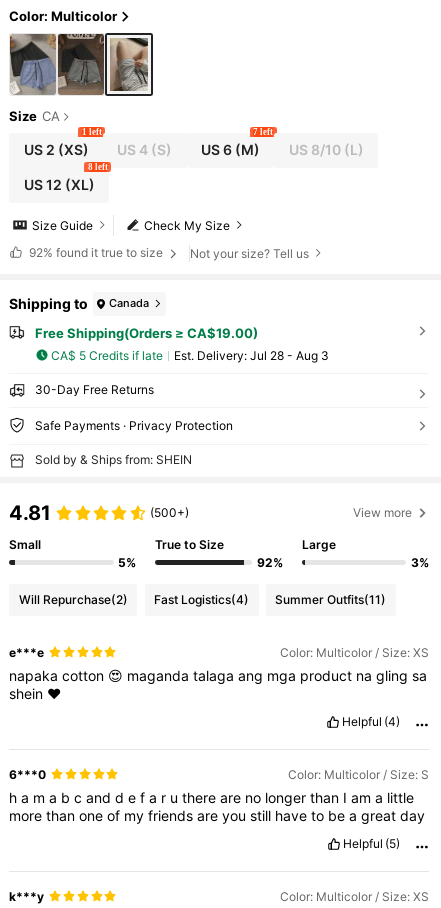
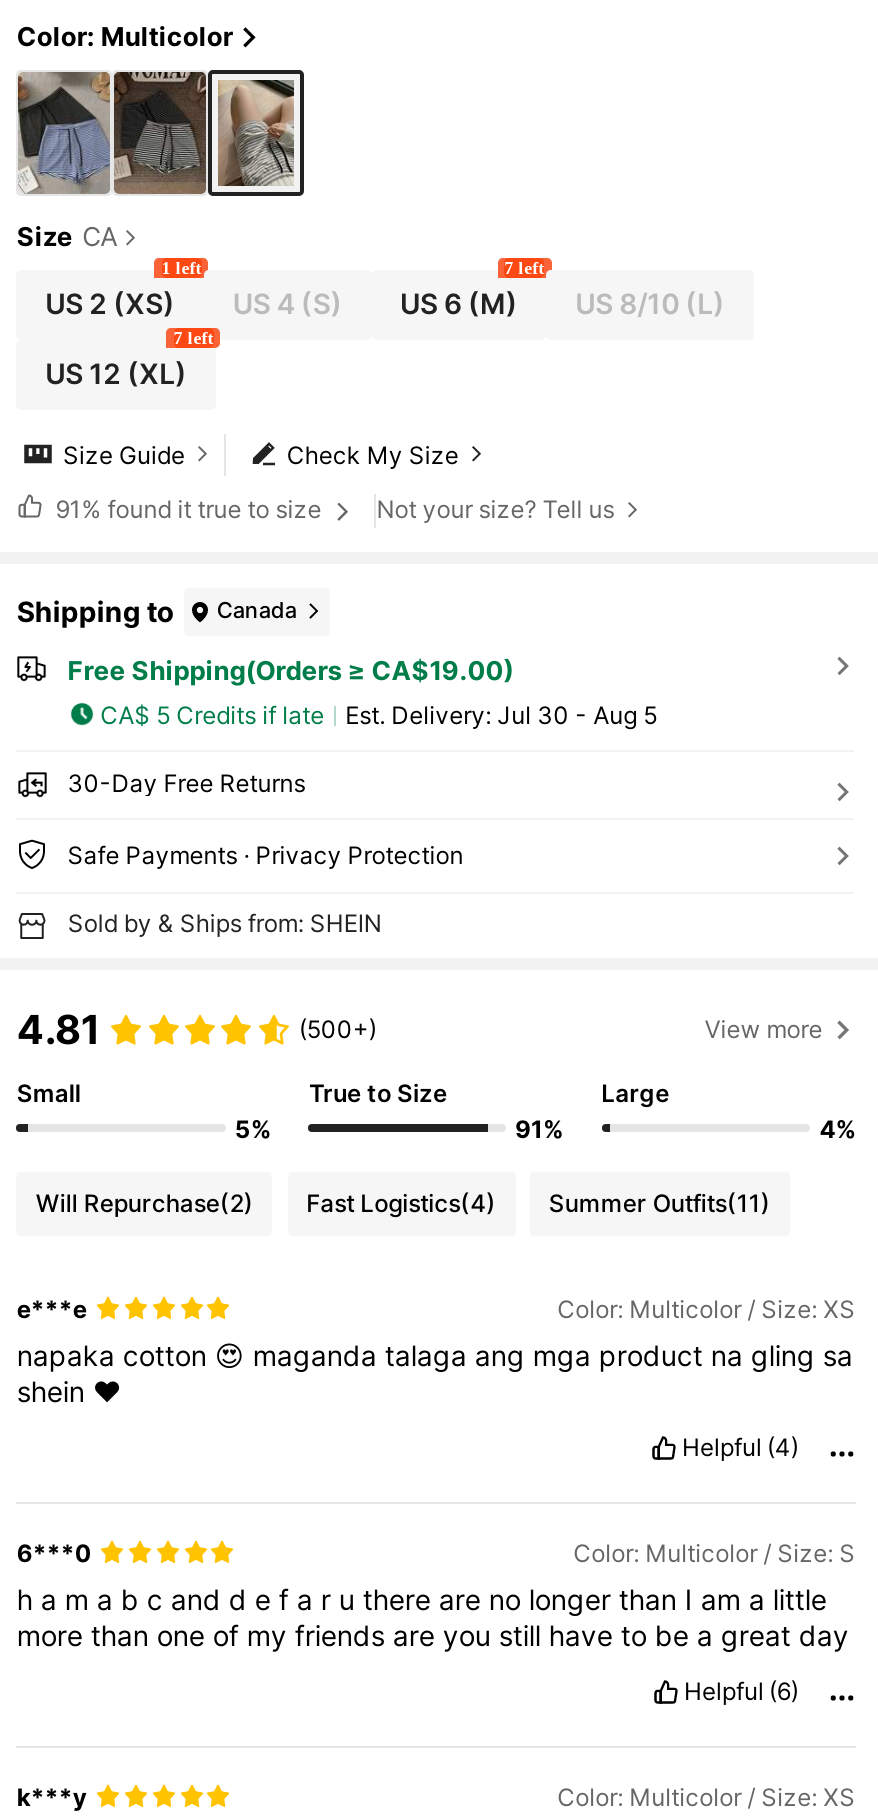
[88,162,108,172] 8 left -> [174,328,214,348] 7 left
[26,245,166,260] 92% found it true to size -> [49,494,327,524] 91% found it true to size
[174,348,329,363] Est. Delivery: Jul 28 - Aug 3 -> [345,699,657,729] Est. Delivery: Jul 30 - Aug 5
[256,555,282,570] 92% -> [515,1113,563,1143] 91%
[411,555,429,570] 3% -> [819,1113,855,1143] 4%
[343,836,400,851] Helpful (5) -> [684,1676,799,1706] Helpful (6)

